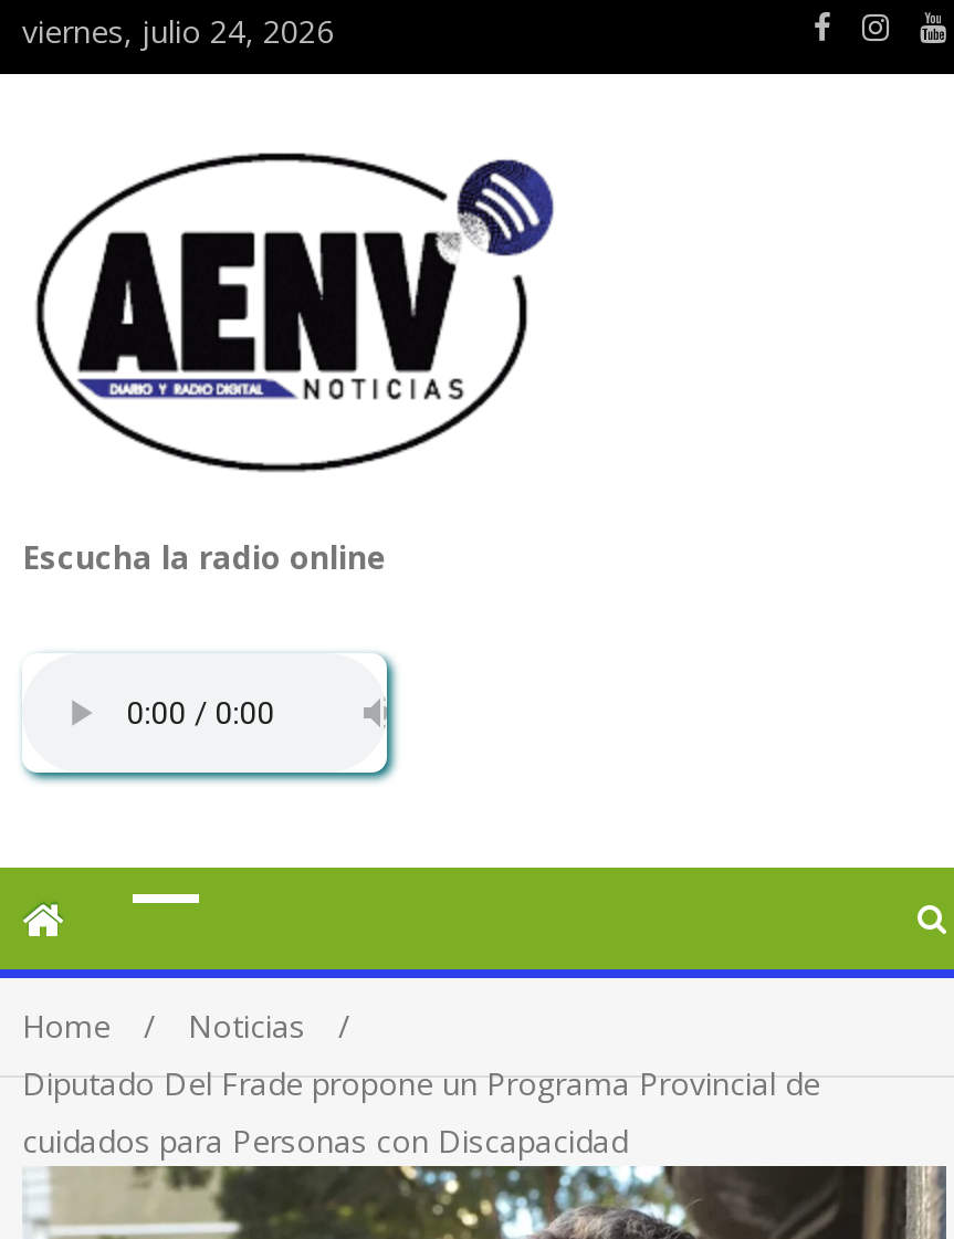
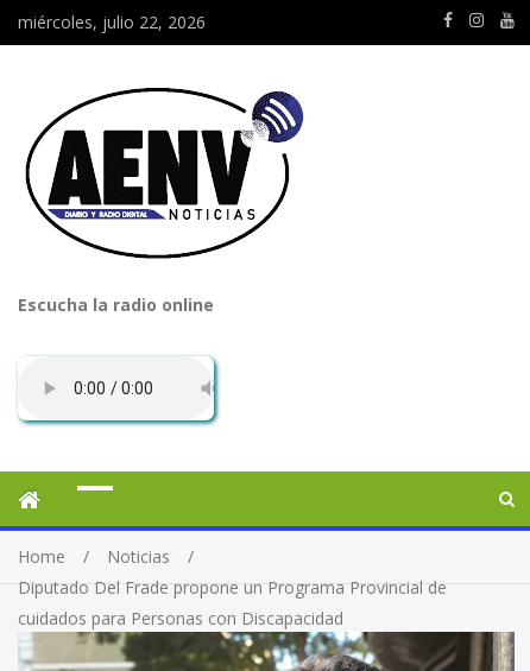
[22,10,334,52] viernes, julio 24, 2026 -> [18,11,206,33] miércoles, julio 22, 2026

